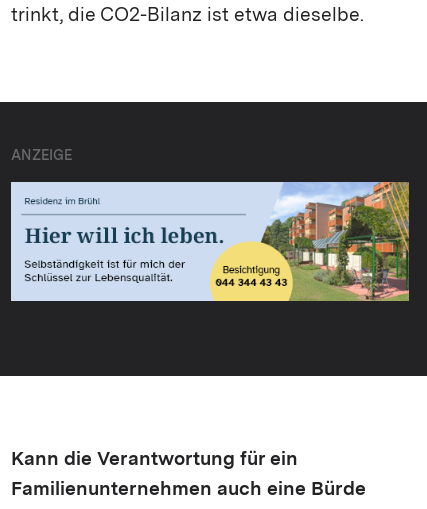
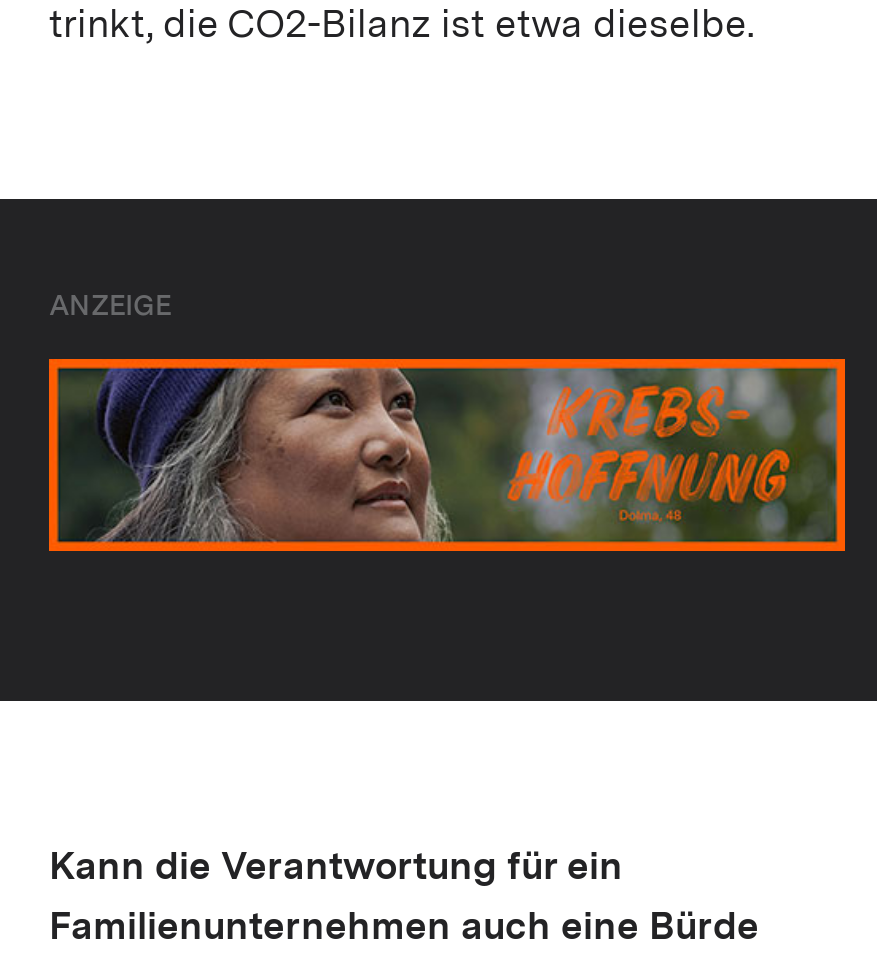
[10,181,410,302] [image] -> [47,357,847,553] [image]

